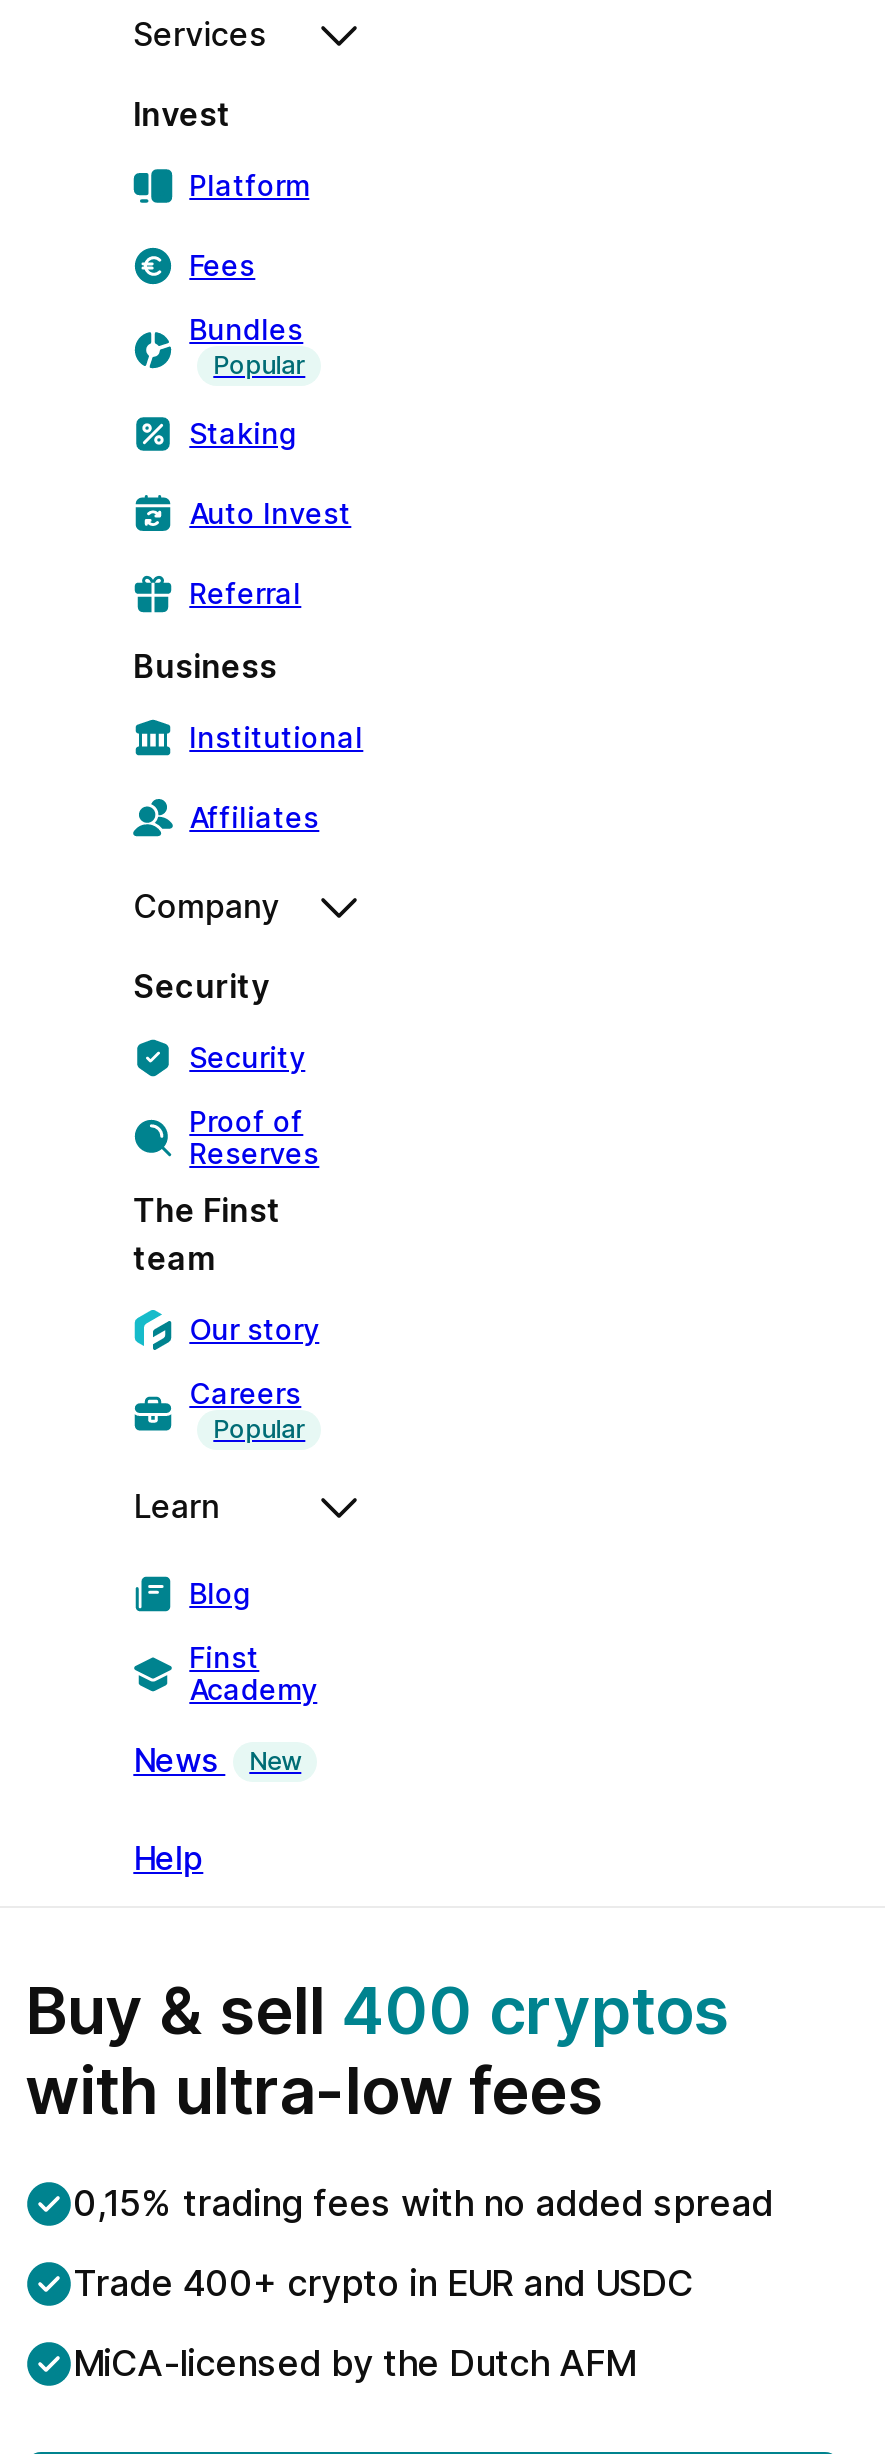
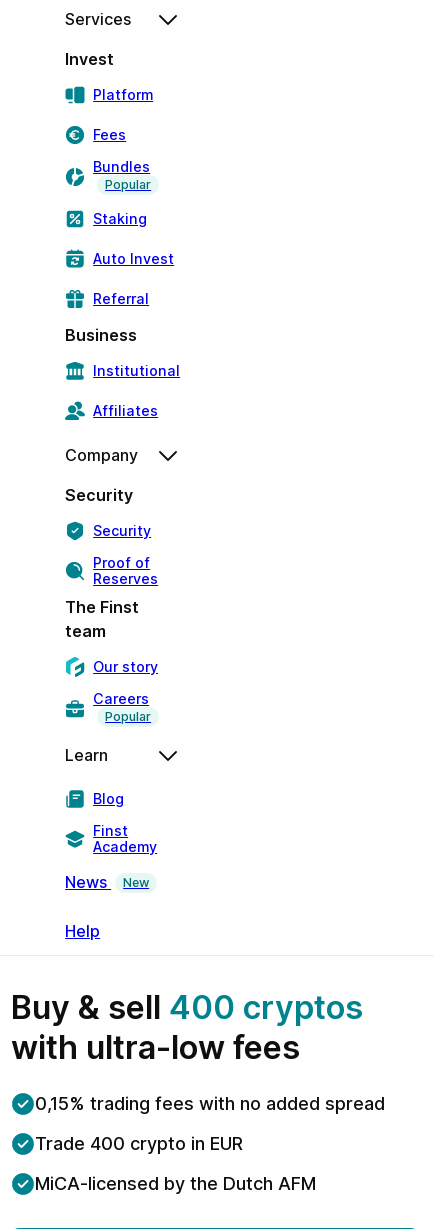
[73,2262,693,2304] Trade 400+ crypto in EUR and USDC -> [35,1133,243,1154] Trade 400 crypto in EUR

